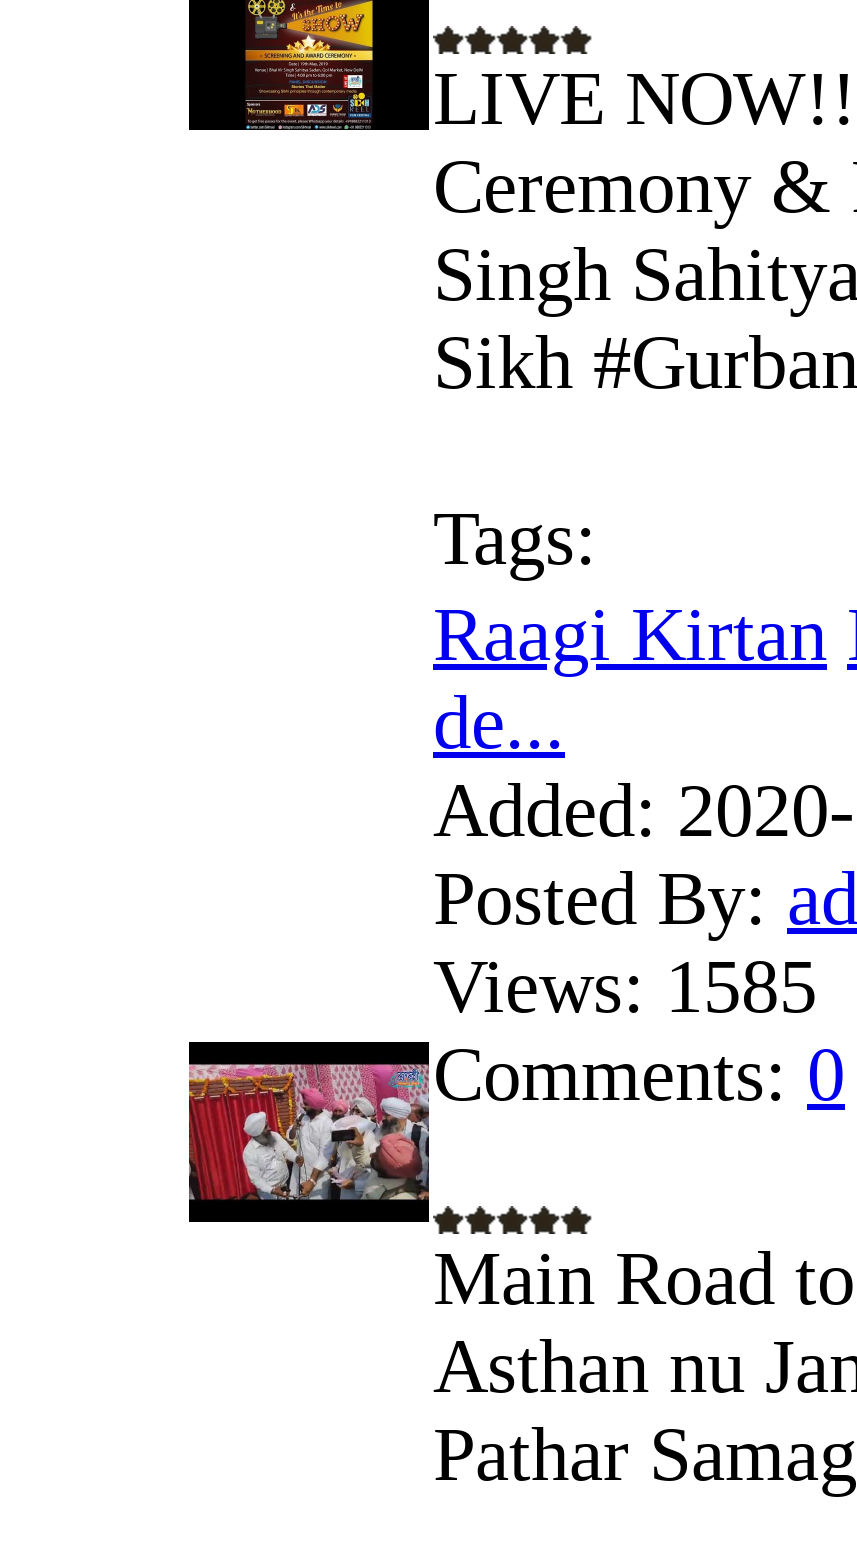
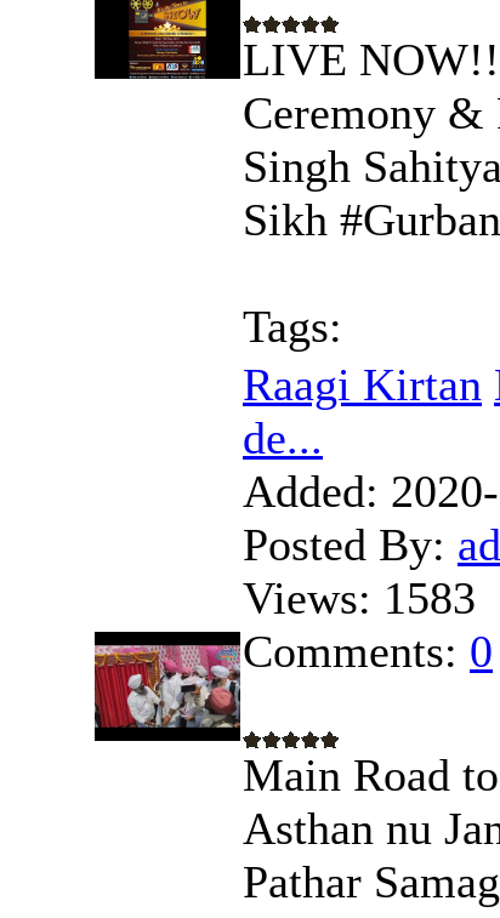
[433,943,817,1027] Views: 1585 -> [243,572,476,623] Views: 1583

